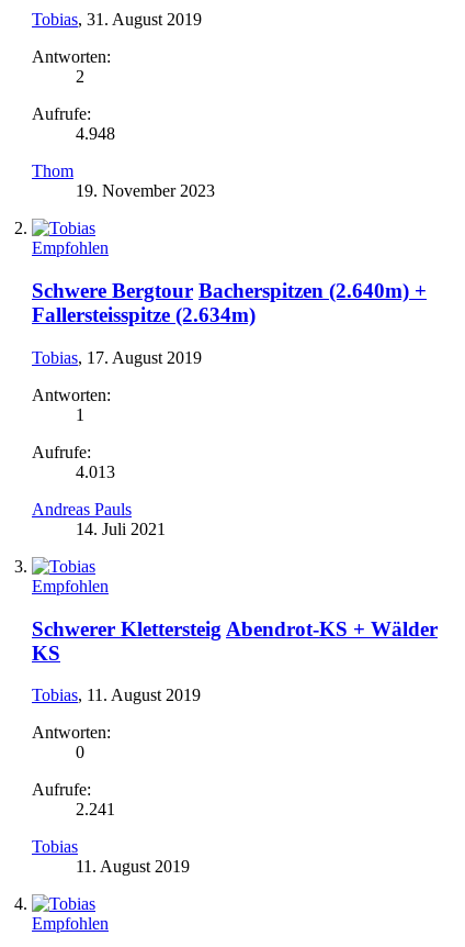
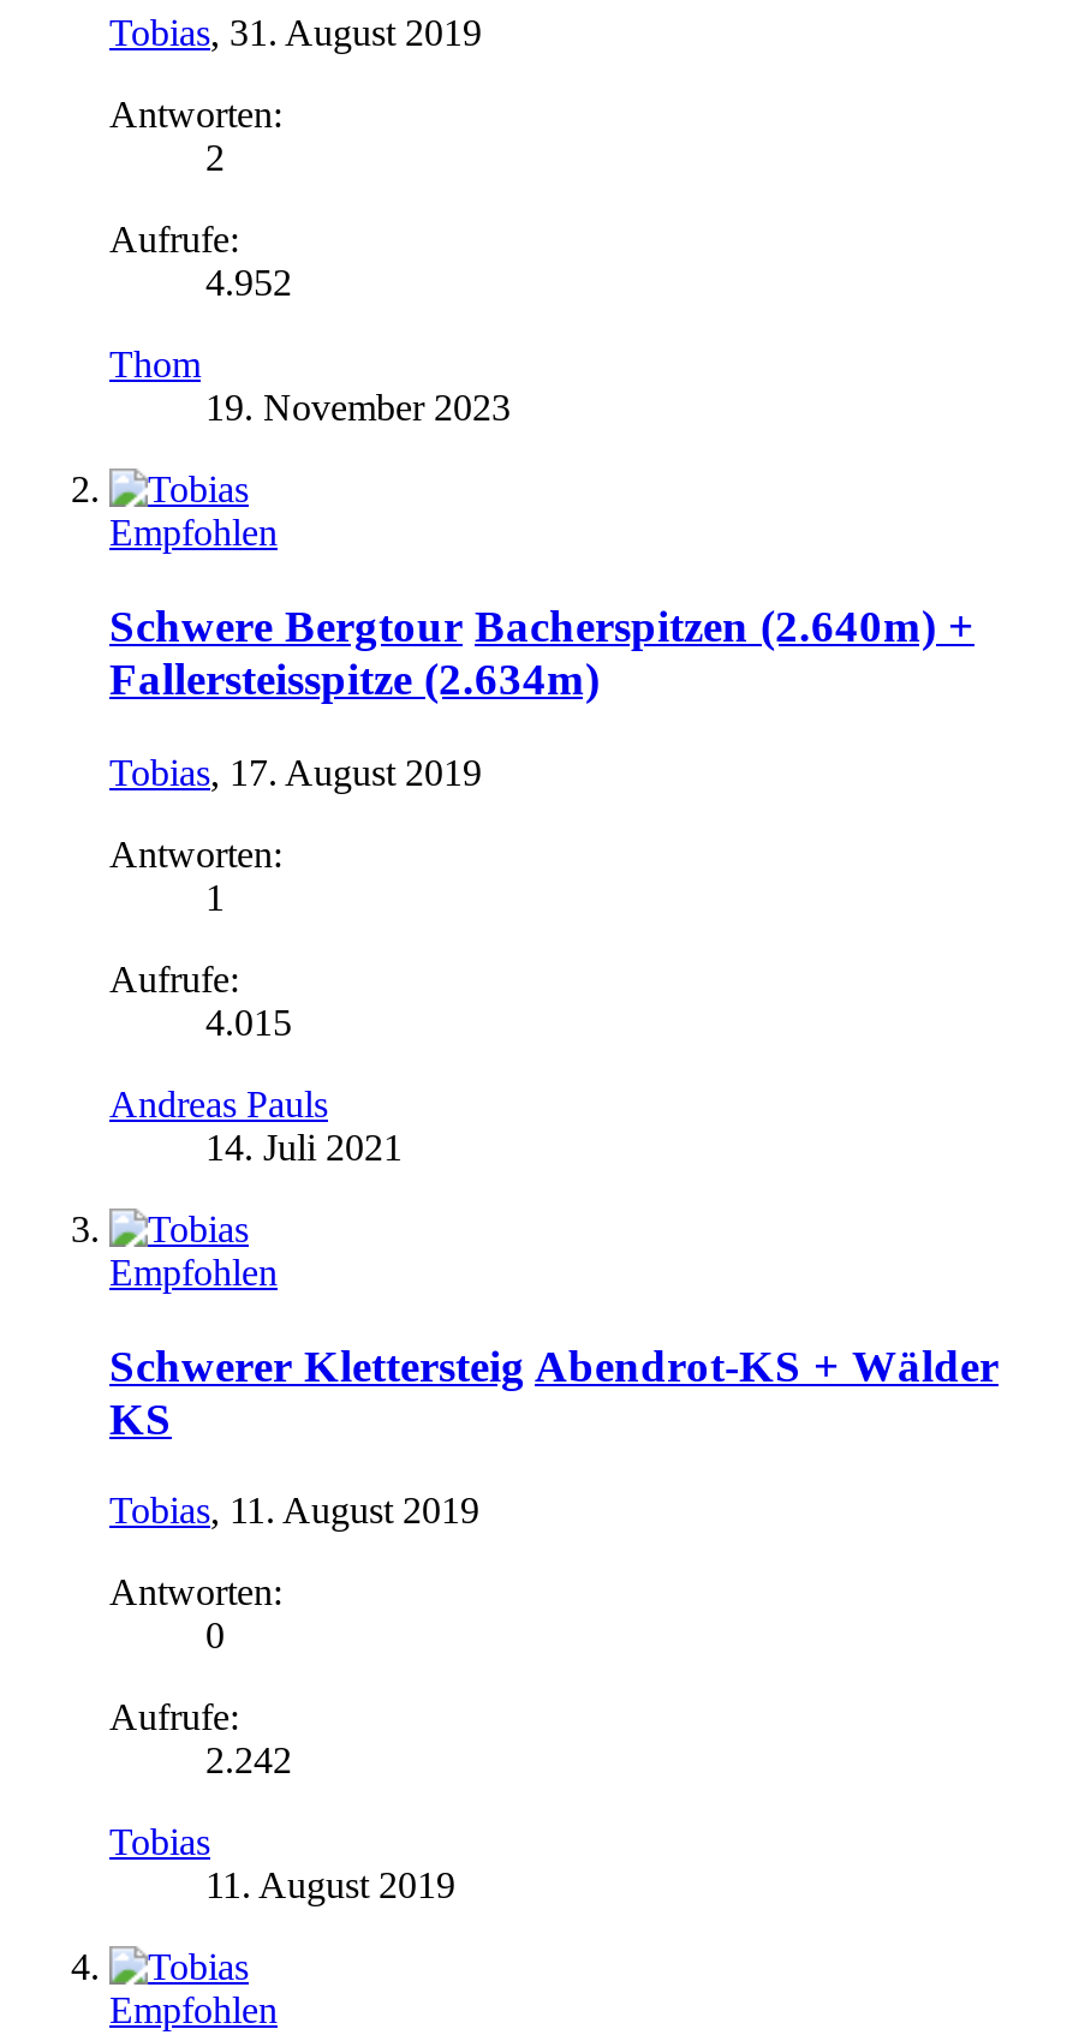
[76,125,115,143] 4.948 -> [205,263,292,304] 4.952
[76,462,115,481] 4.013 -> [205,1002,292,1042] 4.015
[76,800,115,819] 2.241 -> [205,1740,292,1781] 2.242

